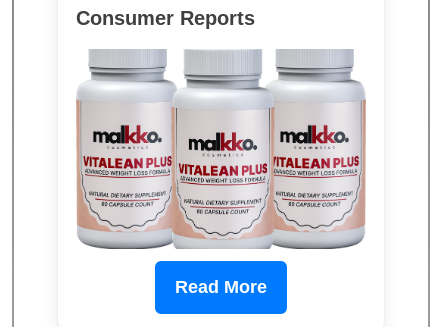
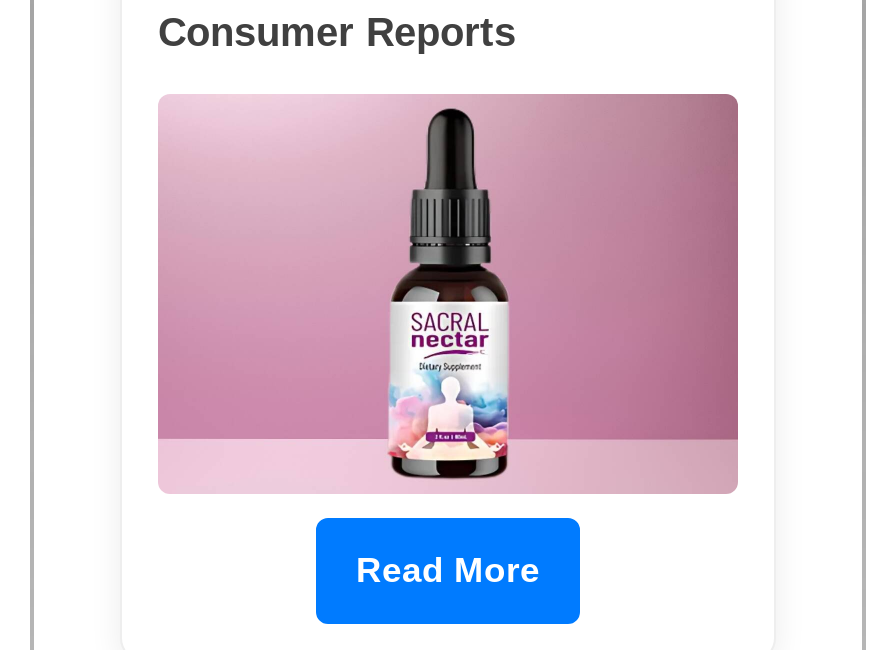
[77,49,366,250] [image] -> [158,92,740,494] [image]

